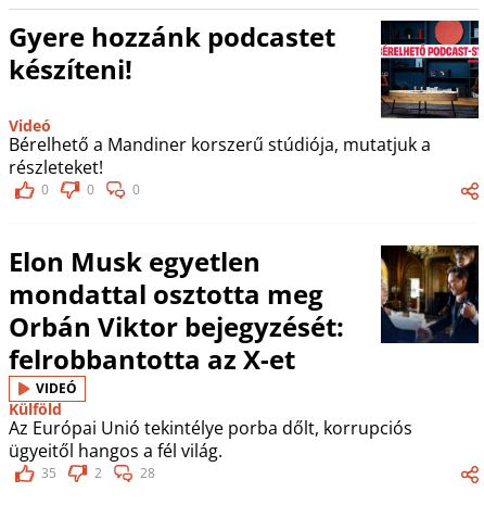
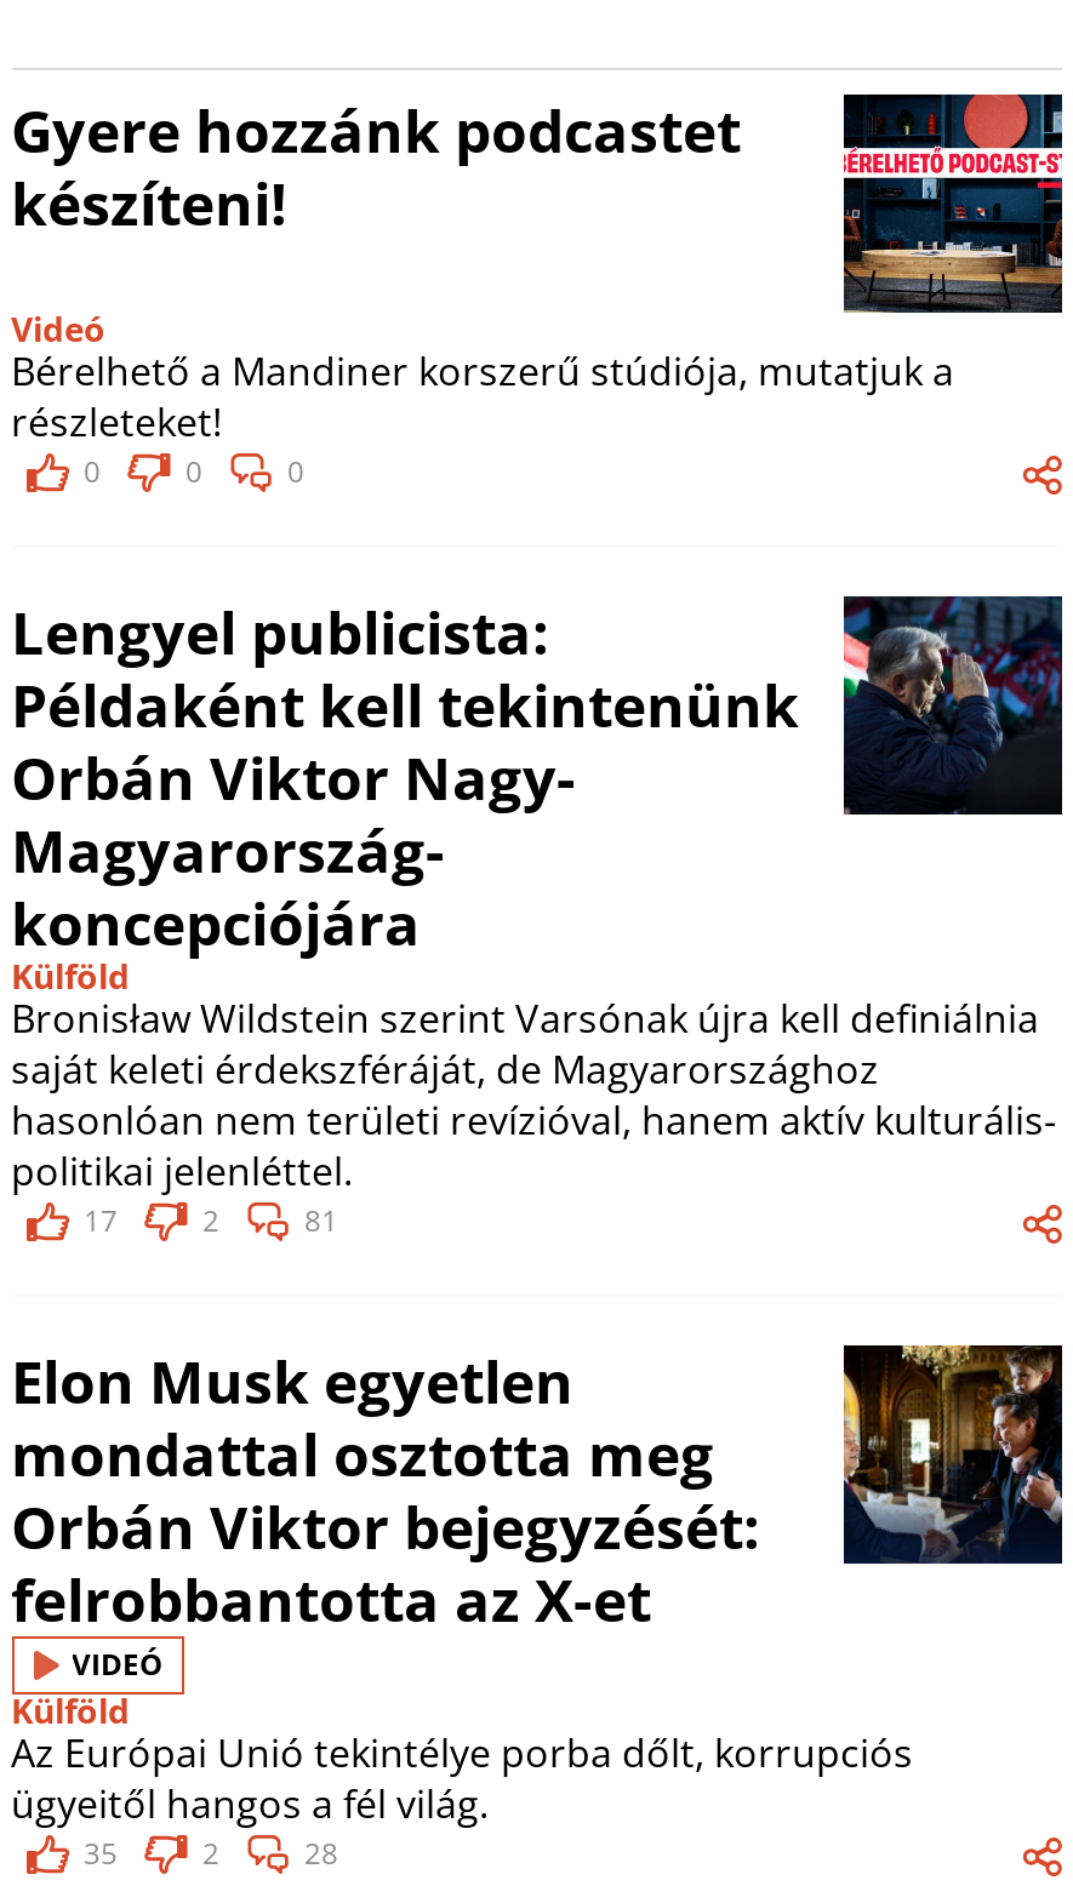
none -> [11,591,1062,1240] [image] | Lengyel publicista: | Példaként kell tekintenünk | Orbán Viktor Nagy- | Magyarország- | koncepciójára | Külföld | Bronisław Wildstein szerint Varsónak újra kell definiálnia | saját keleti érdekszféráját, de Magyarországhoz | hasonlóan nem területi revízióval, hanem aktív kulturális- | politikai jelenléttel. | 17 | 2 | 81

